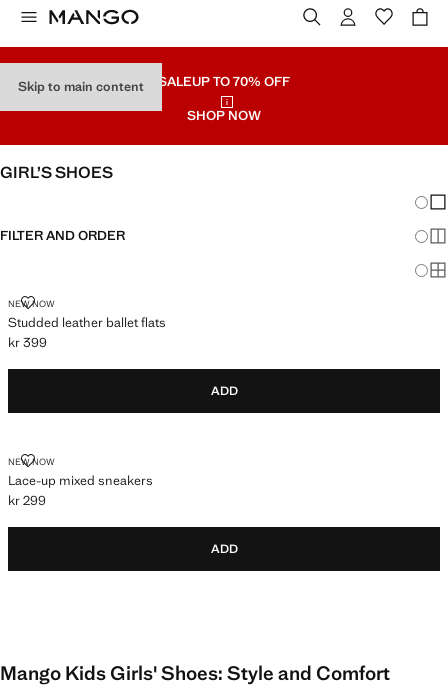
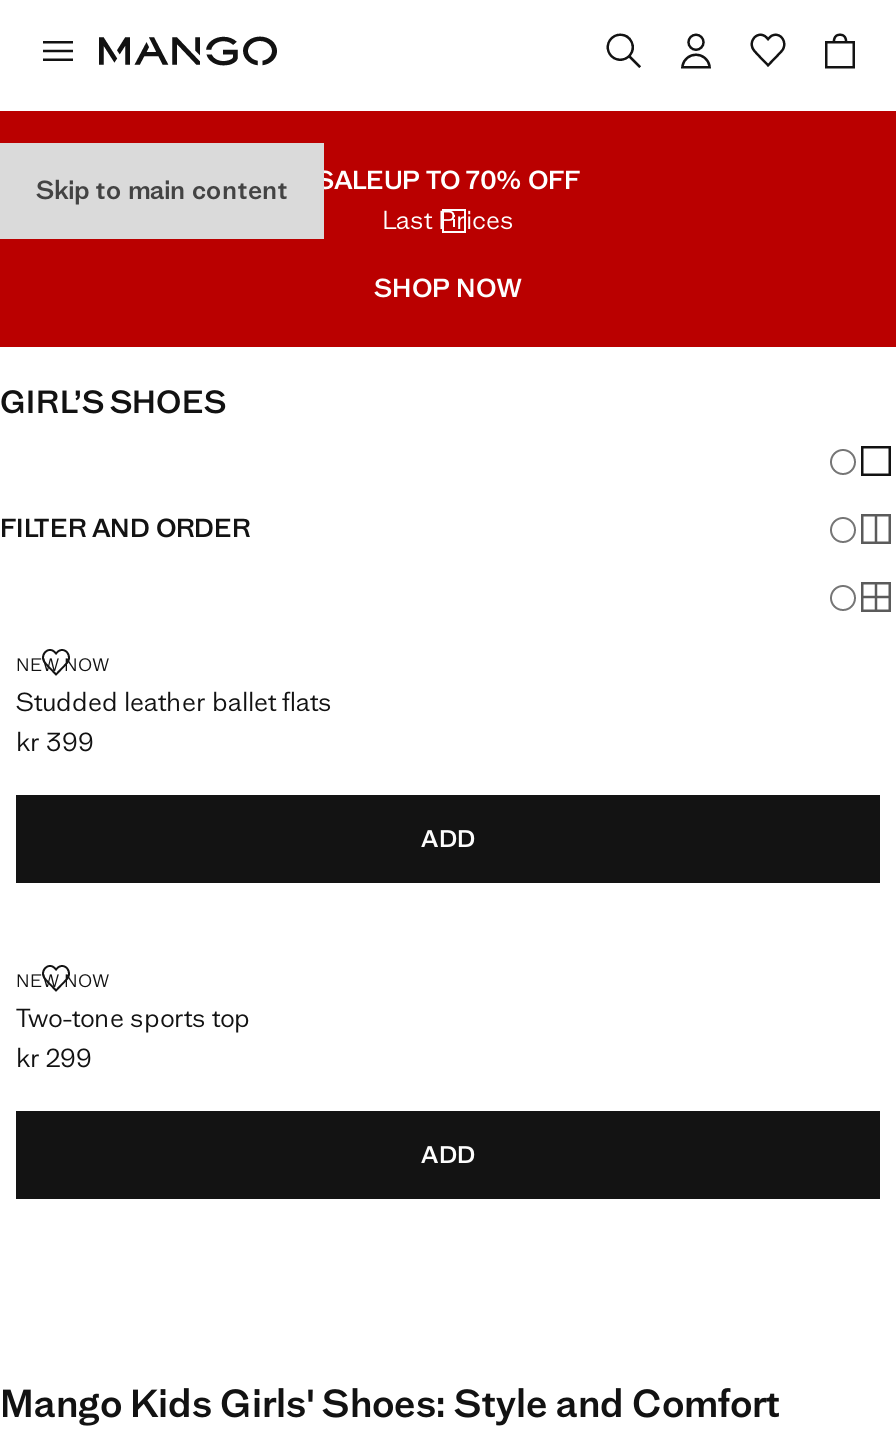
none -> [382,203,514,237] Last Prices
[8,472,153,489] Lace-up mixed sneakers -> [16,1001,250,1035] Two-tone sports top

